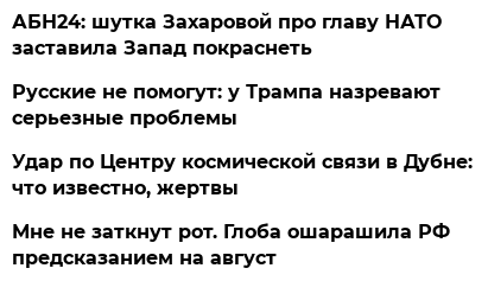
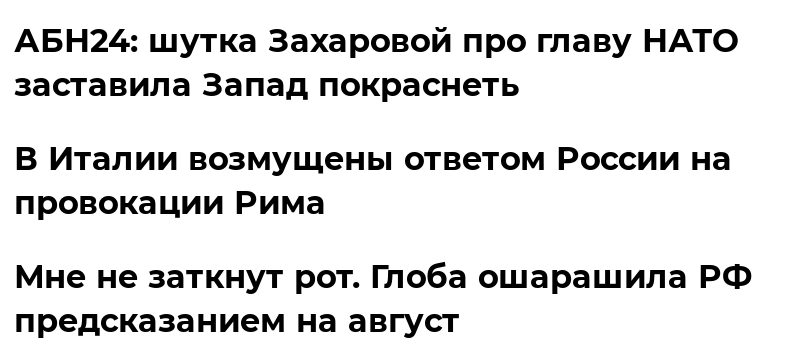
[12,81,473,199] Русские не помогут: у Трампа назревают | серьезные проблемы | Удар по Центру космической связи в Дубне: | что известно, жертвы -> [14,140,732,222] В Италии возмущены ответом России на | провокации Рима

